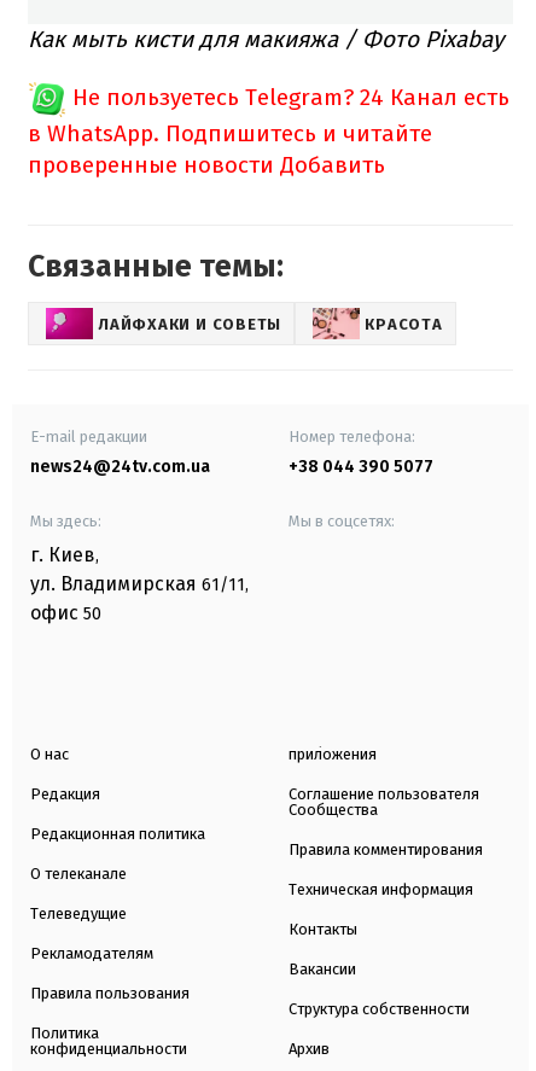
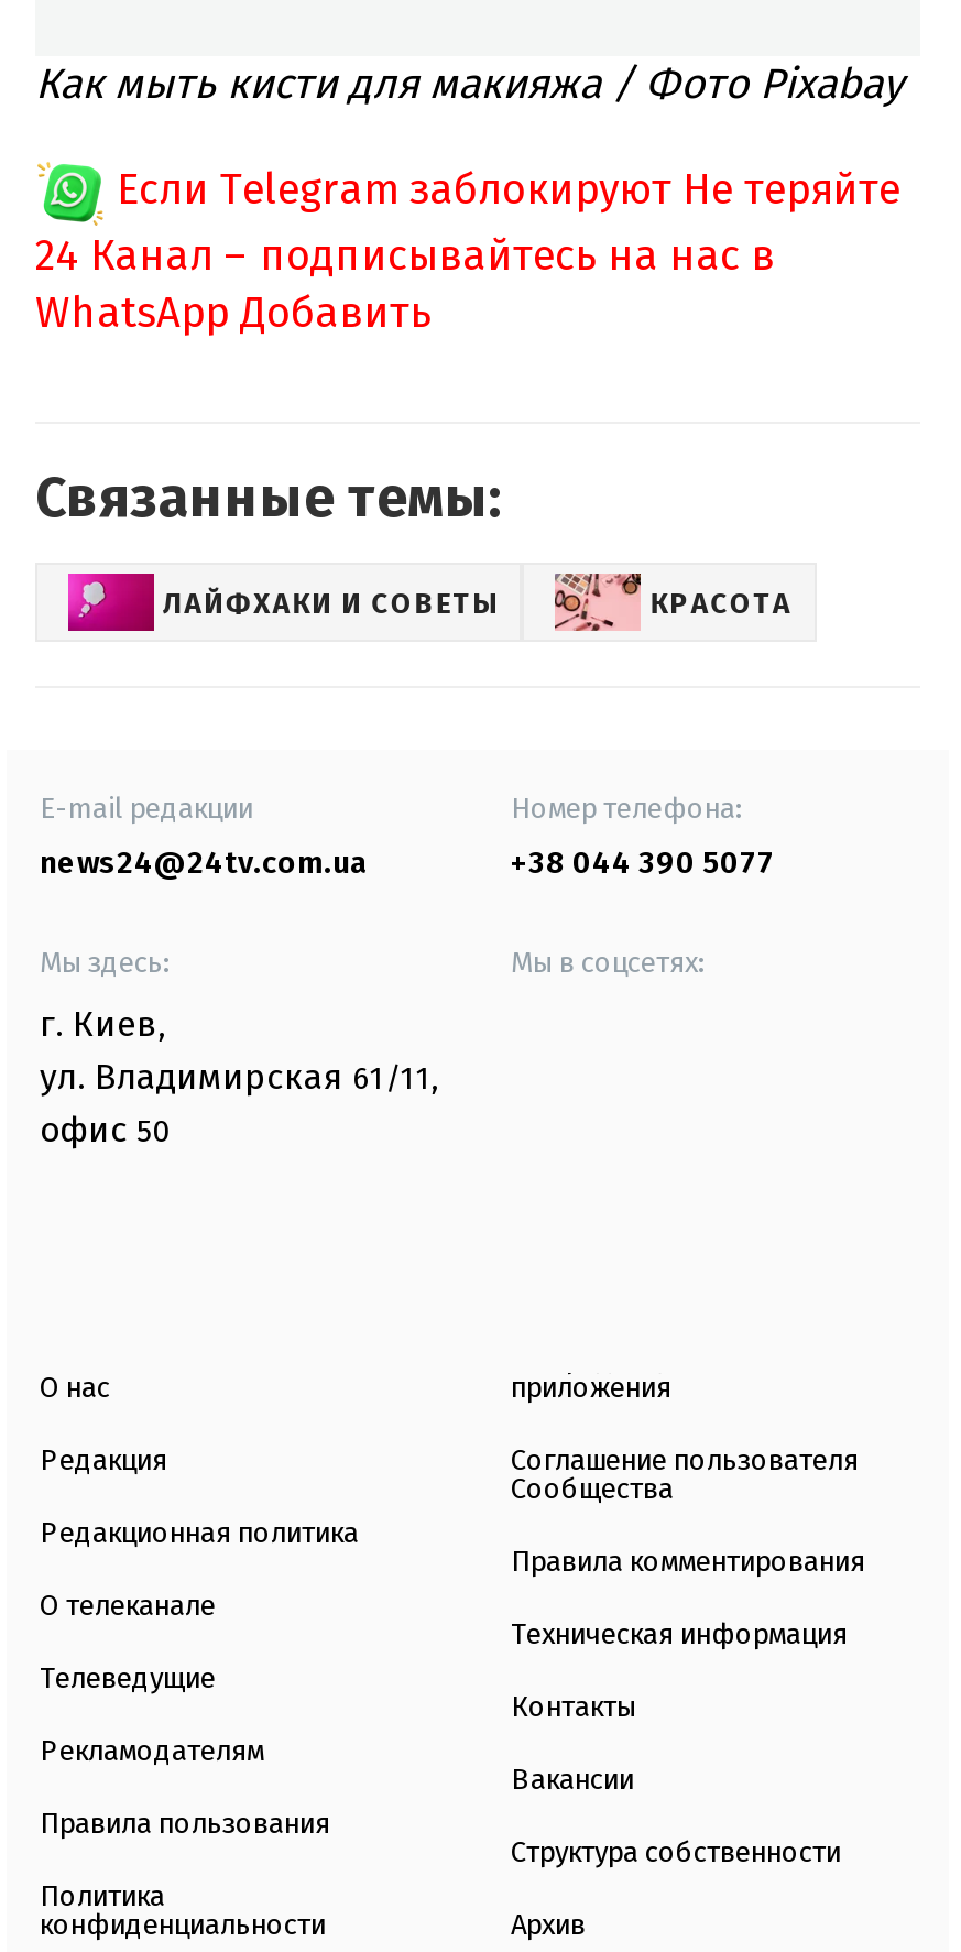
[28,84,509,179] Не пользуетесь Telegram? 24 Канал есть | в WhatsApp. Подпишитесь и читайте | проверенные новости Добавить -> [35,165,900,339] Если Telegram заблокируют Не теряйте | 24 Канал – подписывайтесь на нас в | WhatsApp Добавить

